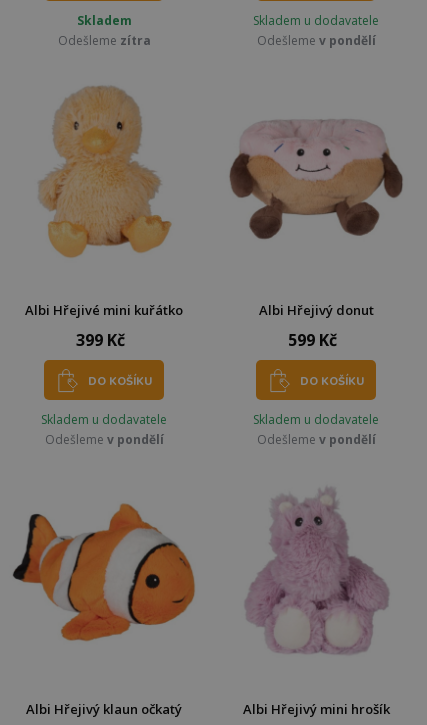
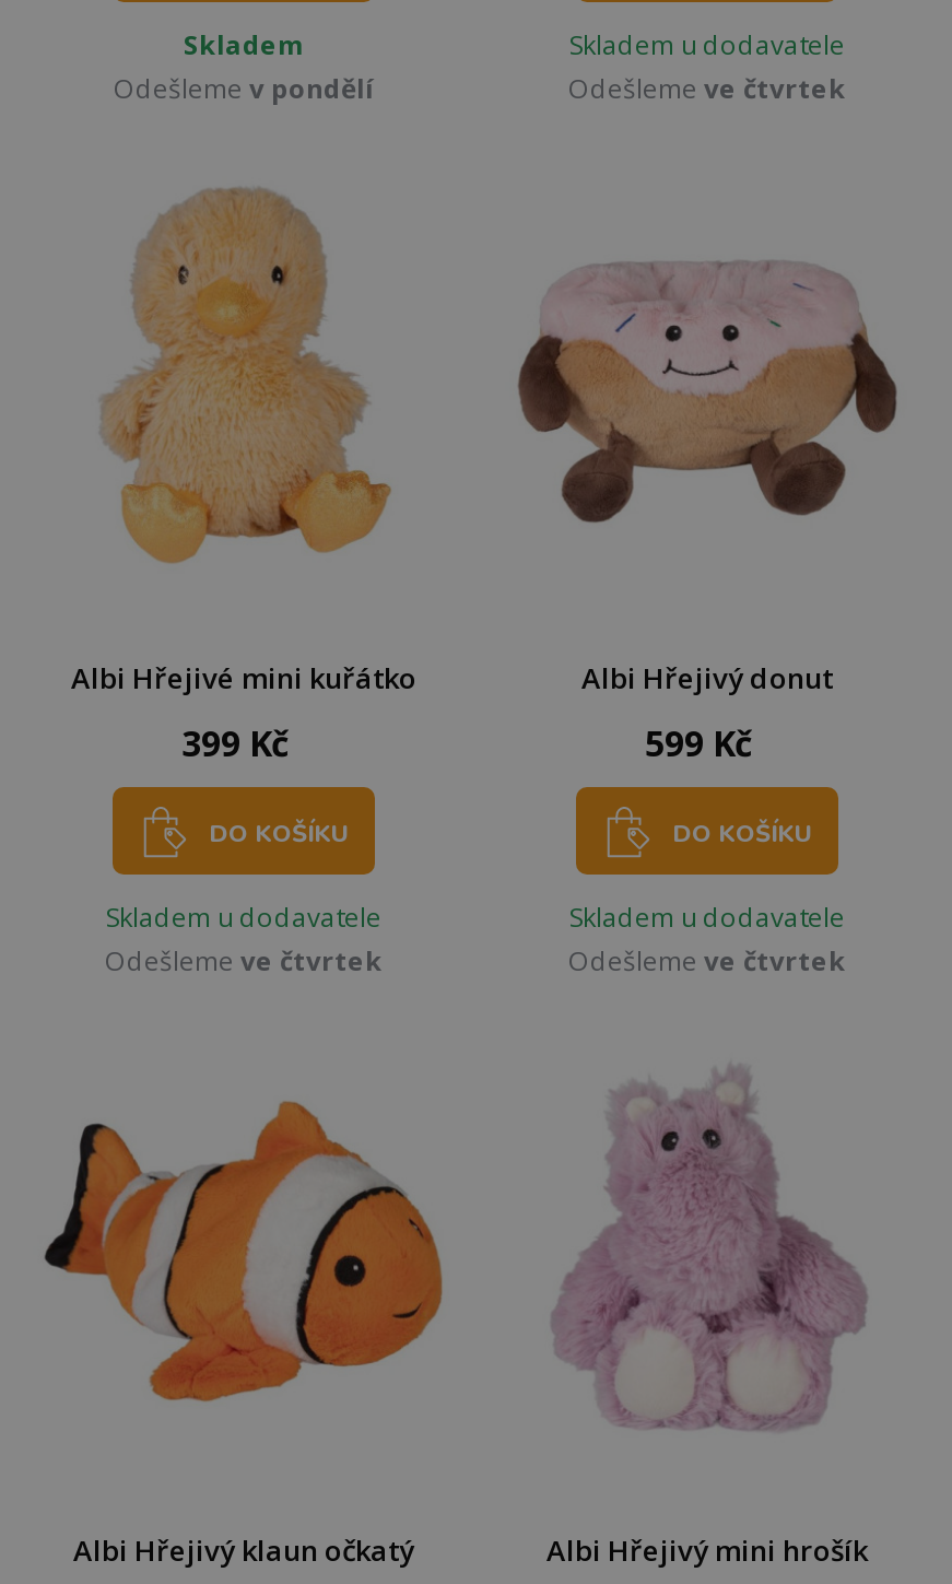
[57,32,150,49] Odešleme zítra -> [114,71,374,108] Odešleme v pondělí
[256,32,375,49] Odešleme v pondělí -> [568,71,846,108] Odešleme ve čtvrtek
[44,431,163,448] Odešleme v pondělí -> [105,943,383,980] Odešleme ve čtvrtek
[256,431,375,448] Odešleme v pondělí -> [568,943,846,980] Odešleme ve čtvrtek

